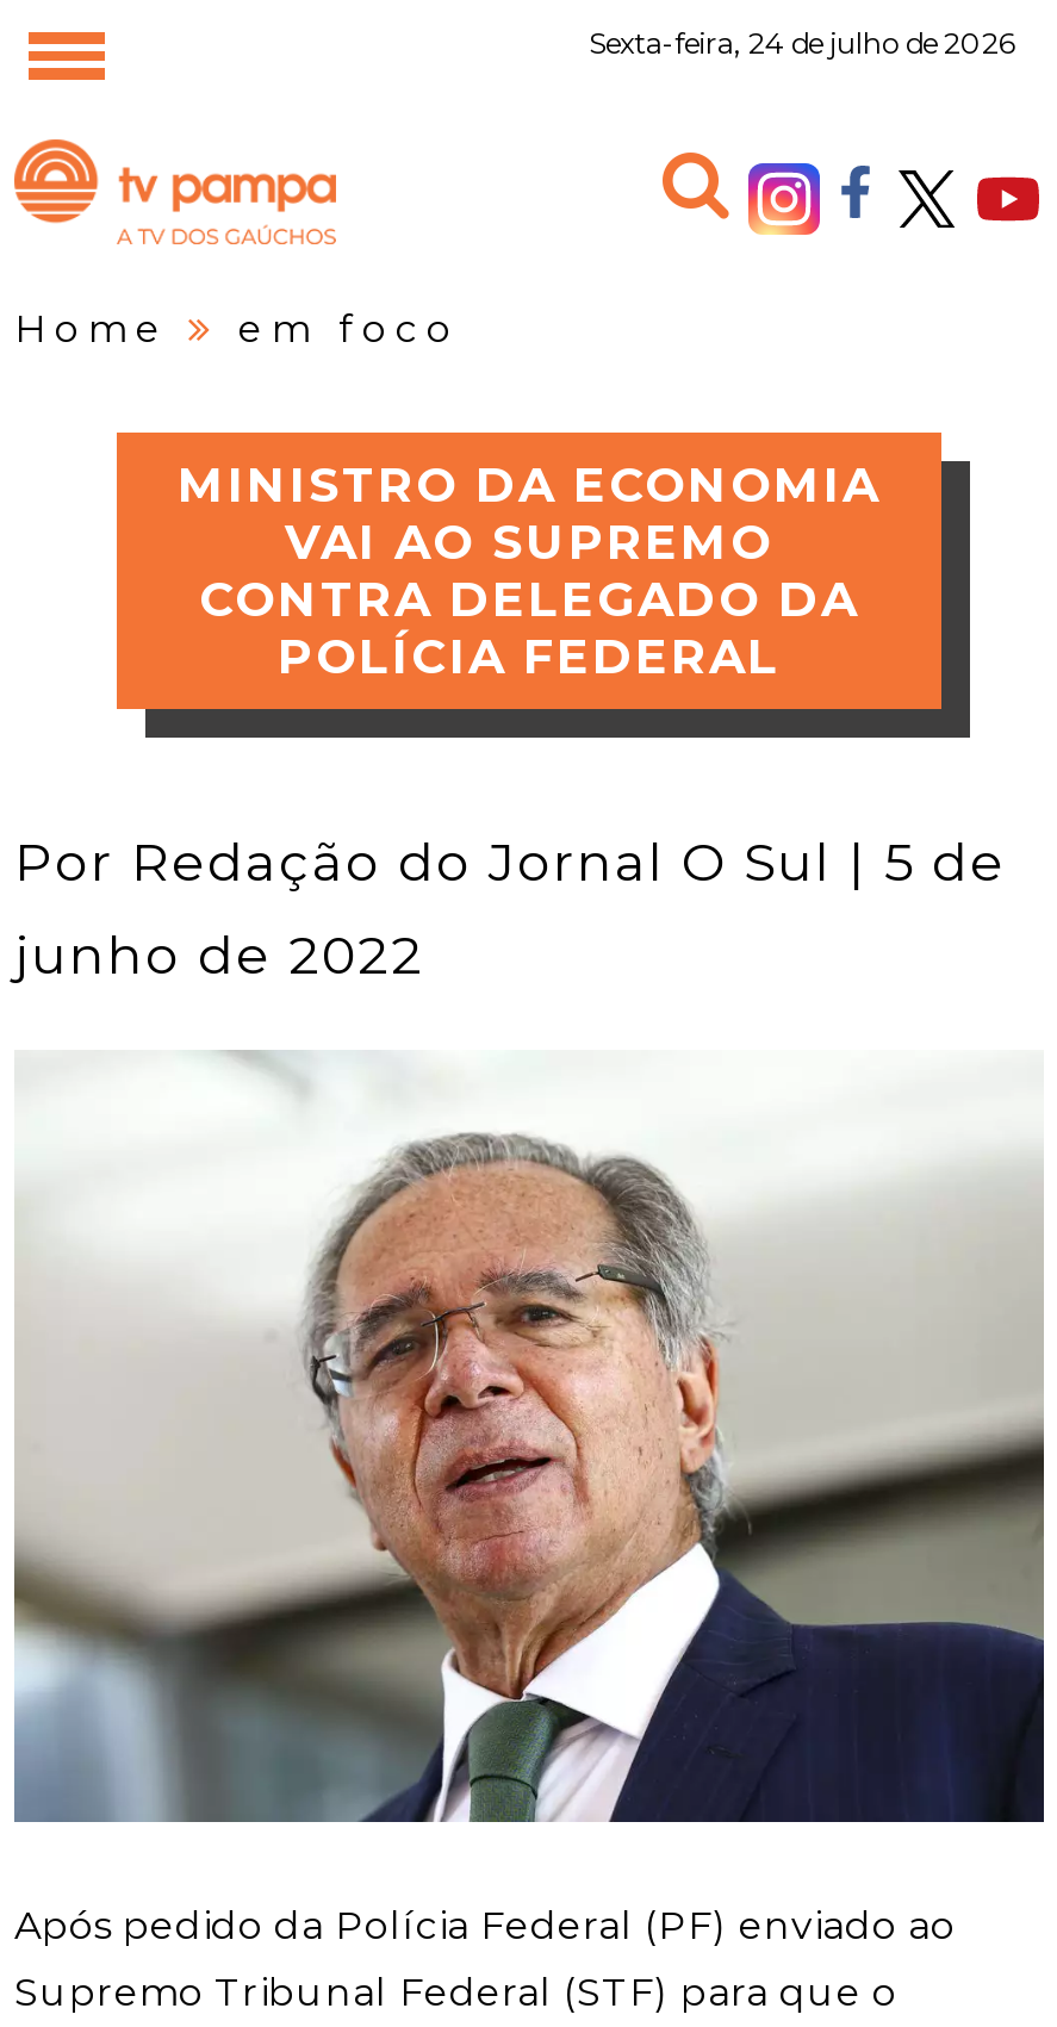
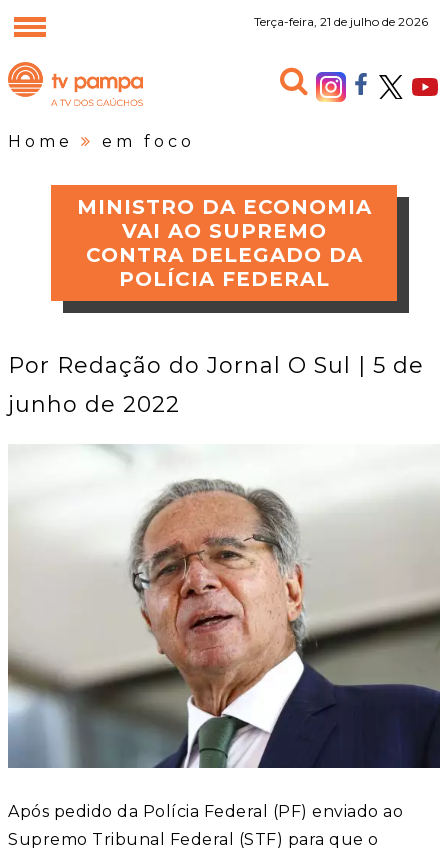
[589,25,1015,61] Sexta-feira, 24 de julho de 2026 -> [254,14,428,29] Terça-feira, 21 de julho de 2026

